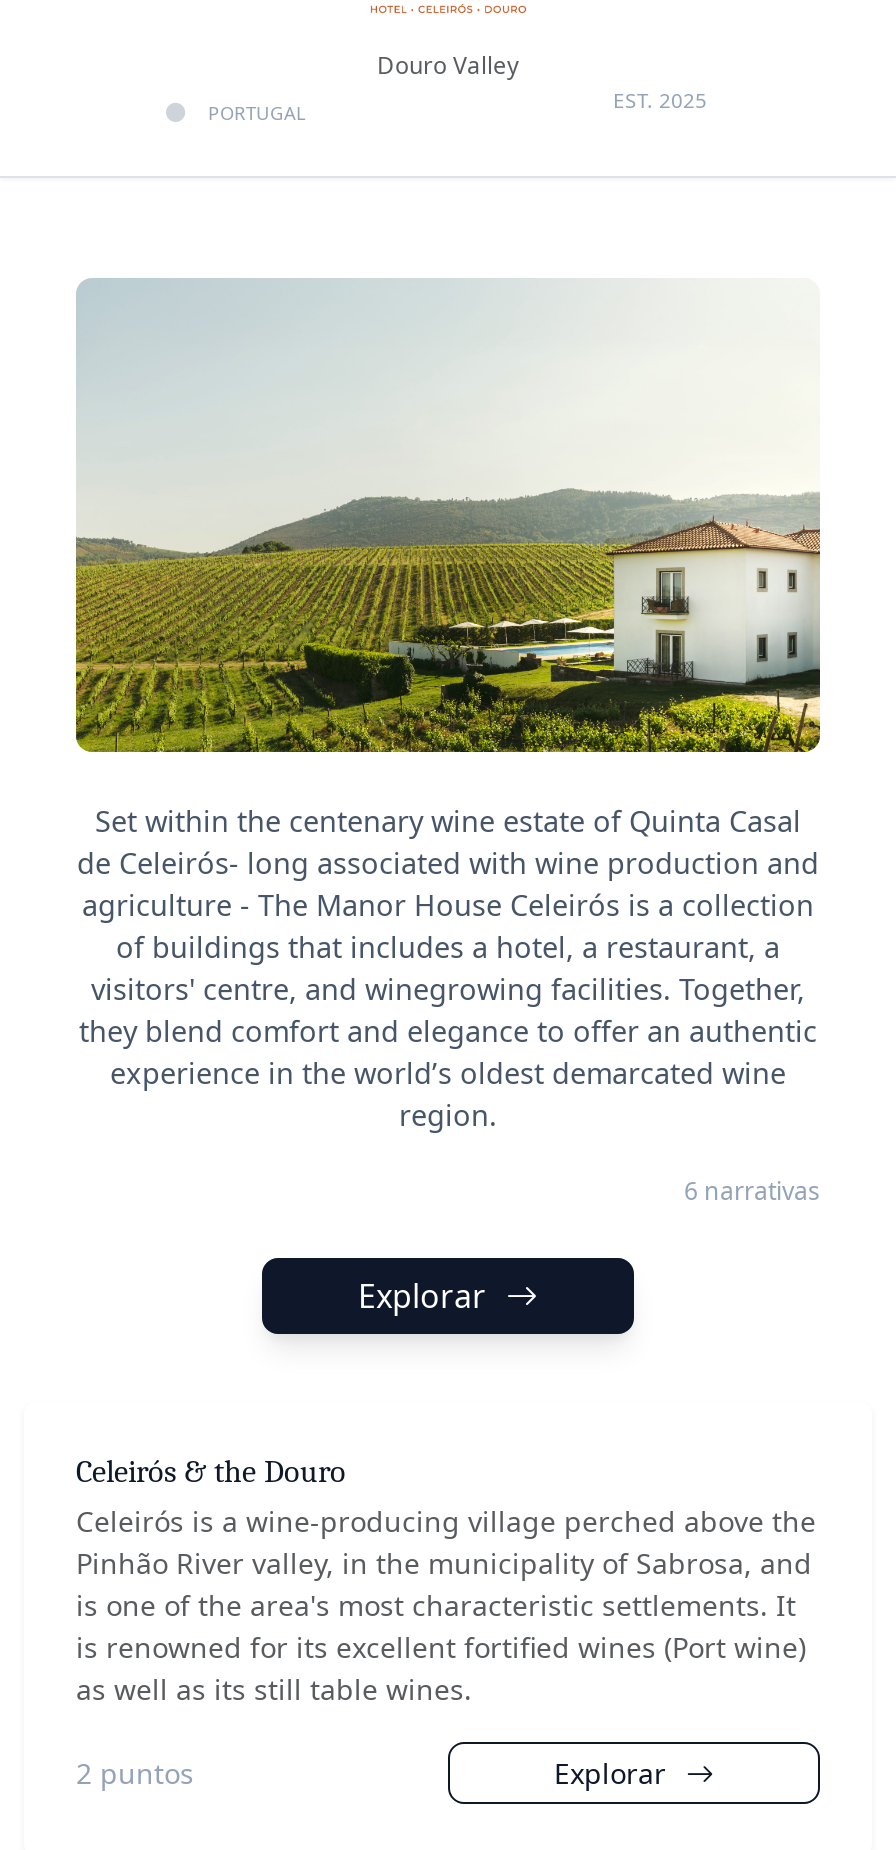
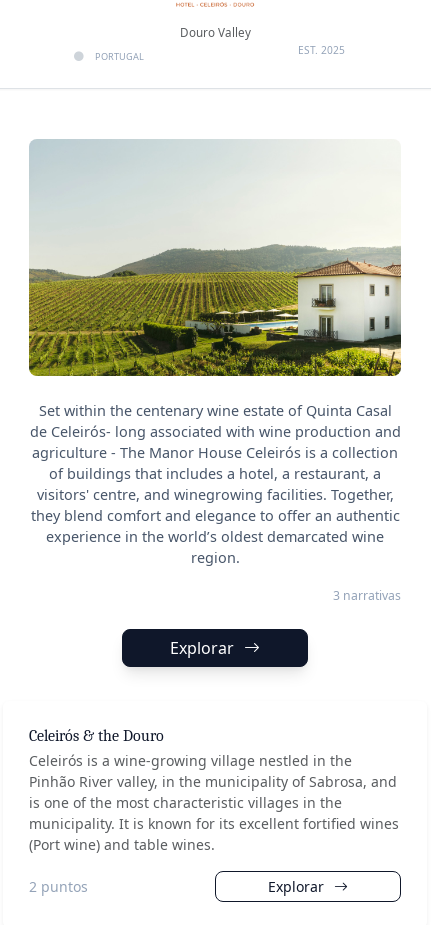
[684,1174,820,1208] 6 narrativas -> [333,587,401,604] 3 narrativas
[76,1502,816,1540] Celeirós is a wine-producing village perched above the -> [29,751,352,770] Celeirós is a wine-growing village nestled in the
[76,1586,806,1708] is one of the area's most characteristic settlements. It | is renowned for its excellent fortified wines (Port wine) | as well as its still table wines. -> [29,793,399,854] is one of the most characteristic villages in the | municipality. It is known for its excellent fortified wines | (Port wine) and table wines.

